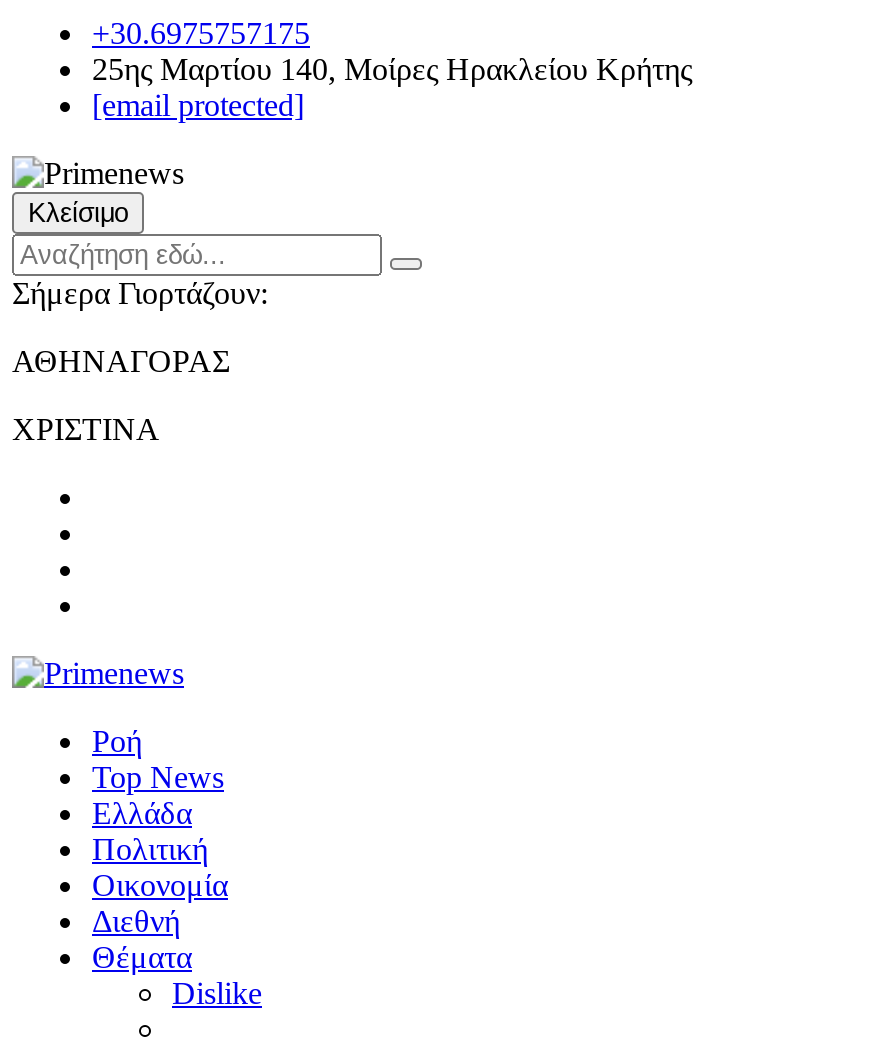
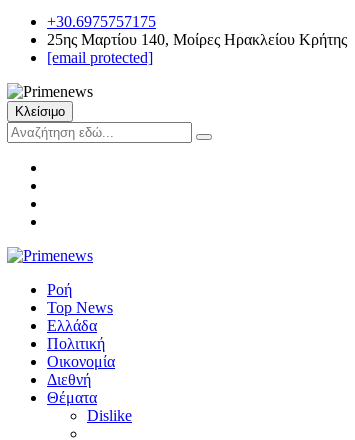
[12,276,268,446] Σήμερα Γιορτάζουν: | ΑΘΗΝΑΓΟΡΑΣ | ΧΡΙΣΤΙΝΑ -> none

